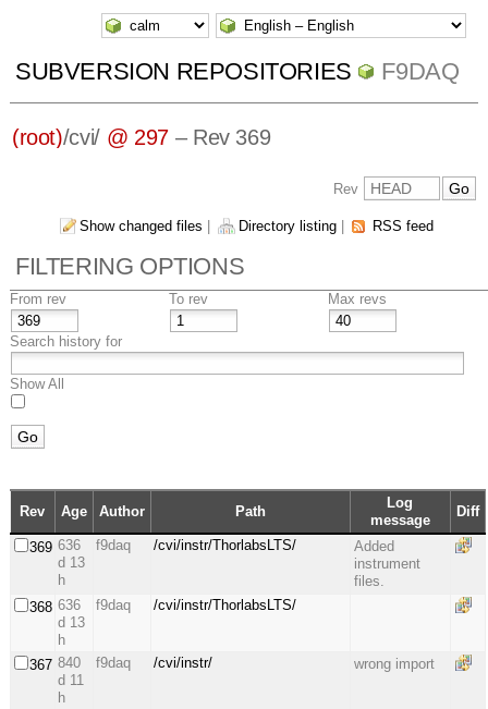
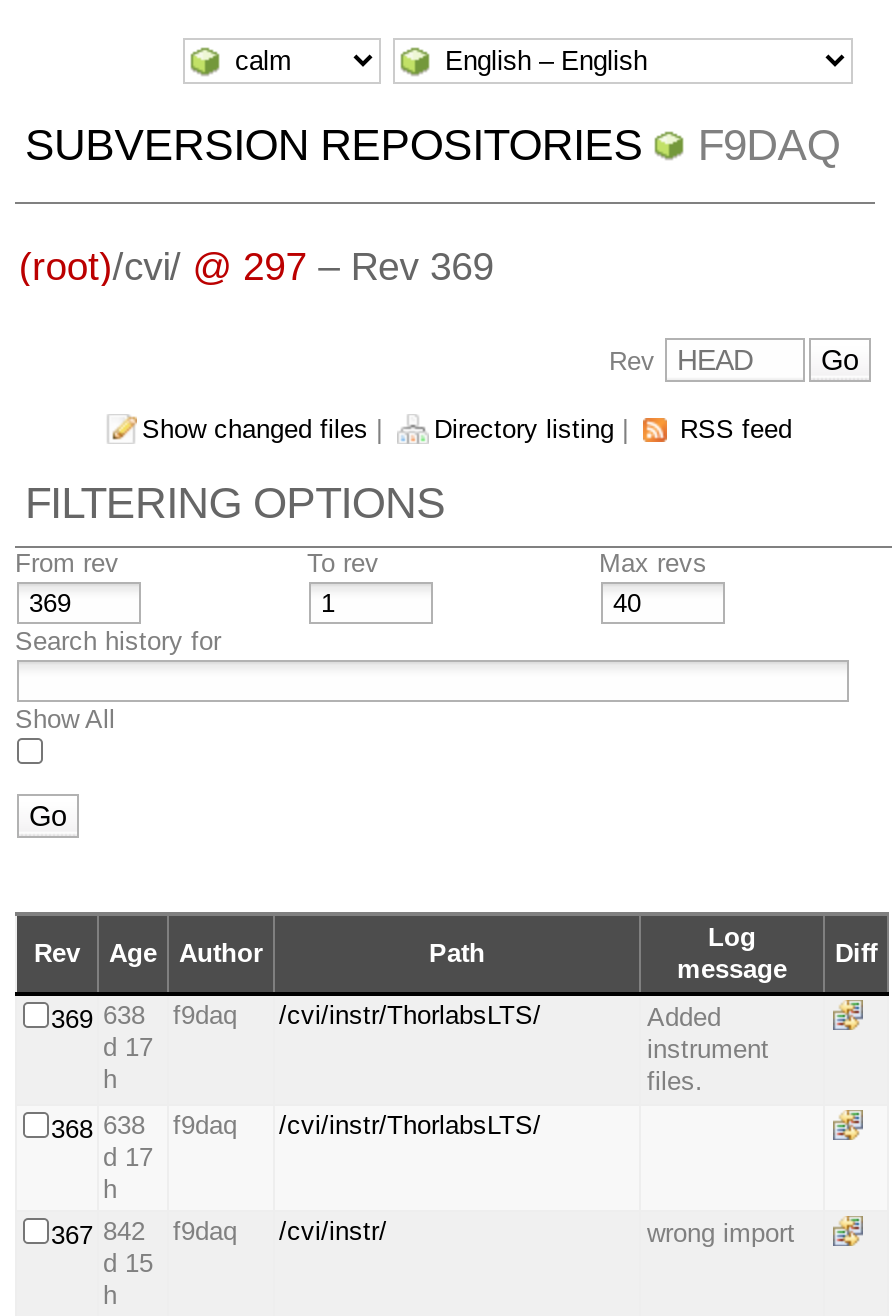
[29,537,296,556] 369 636 f9daq /cvi/instr/ThorlabsLTS/ -> [51,1000,541,1034] 369 638 f9daq /cvi/instr/ThorlabsLTS/
[58,554,85,571] d 13 -> [103,1032,153,1062] d 17
[29,597,296,615] 368 636 f9daq /cvi/instr/ThorlabsLTS/ -> [51,1110,541,1144] 368 638 f9daq /cvi/instr/ThorlabsLTS/
[58,614,85,631] d 13 -> [103,1142,153,1172] d 17
[29,655,212,673] 367 840 f9daq /cvi/instr/ -> [51,1216,387,1250] 367 842 f9daq /cvi/instr/
[58,672,84,688] d 11 -> [103,1248,153,1278] d 15

